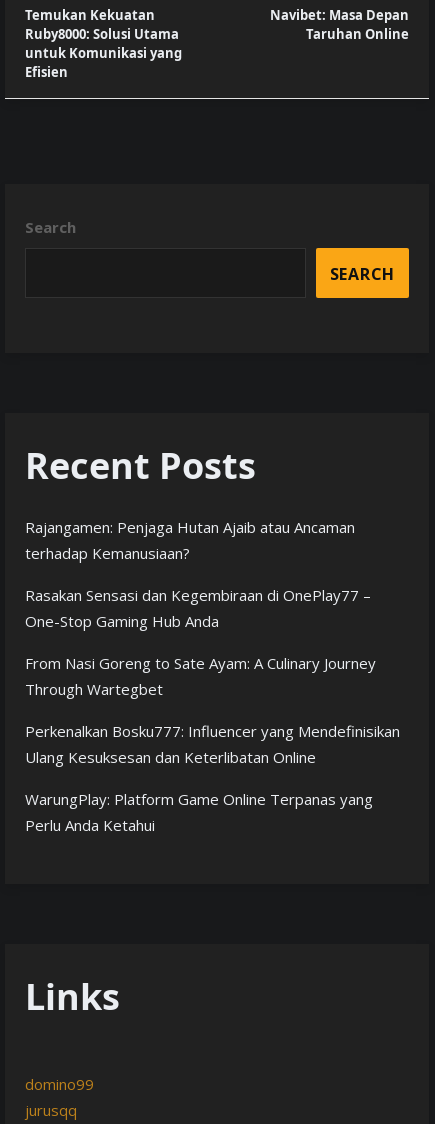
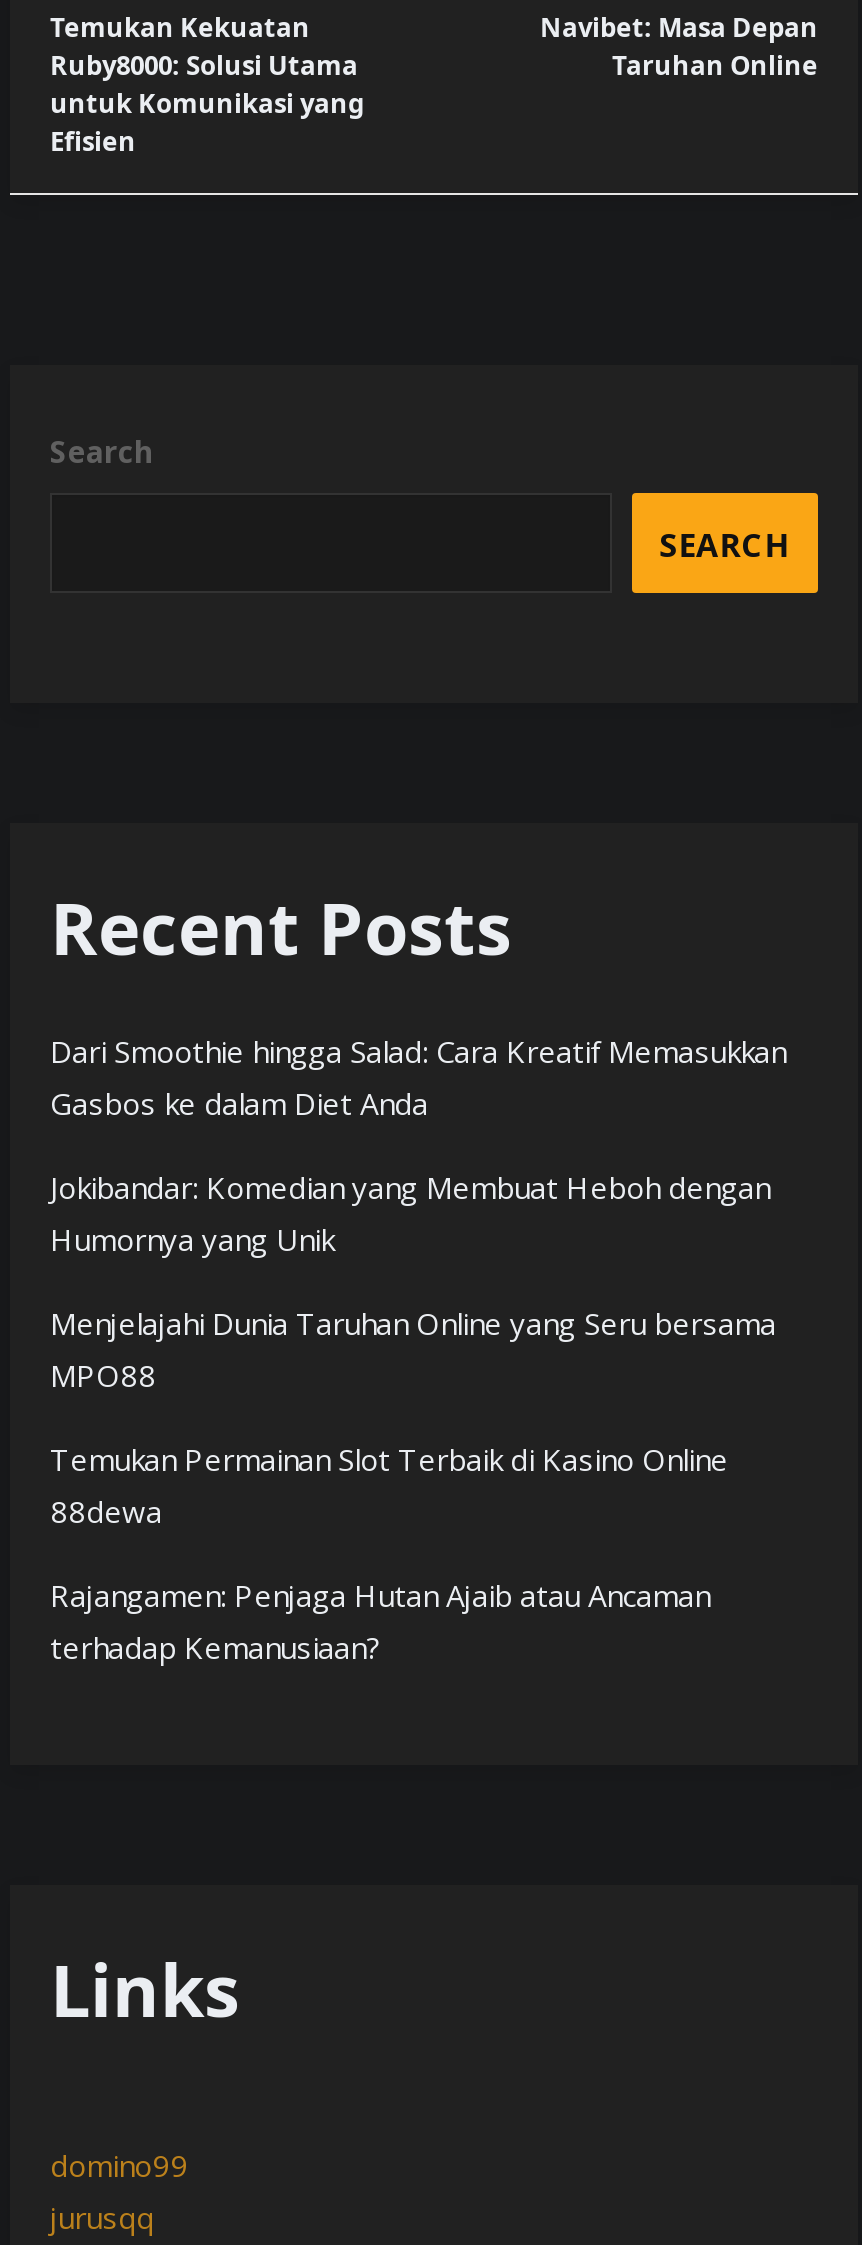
none -> [50,1032,786,1532] Dari Smoothie hingga Salad: Cara Kreatif Memasukkan | Gasbos ke dalam Diet Anda | Jokibandar: Komedian yang Membuat Heboh dengan | Humornya yang Unik | Menjelajahi Dunia Taruhan Online yang Seru bersama | MPO88 | Temukan Permainan Slot Terbaik di Kasino Online | 88dewa
moved [25,517,355,563] -> [50,1576,710,1668]: Rajangamen: Penjaga Hutan Ajaib atau Ancaman | terhadap Kemanusiaan?
[25,585,400,835] Rasakan Sensasi dan Kegembiraan di OnePlay77 – | One-Stop Gaming Hub Anda | From Nasi Goreng to Sate Ayam: A Culinary Journey | Through Wartegbet | Perkenalkan Bosku777: Influencer yang Mendefinisikan | Ulang Kesuksesan dan Keterlibatan Online | WarungPlay: Platform Game Online Terpanas yang | Perlu Anda Ketahui -> none

